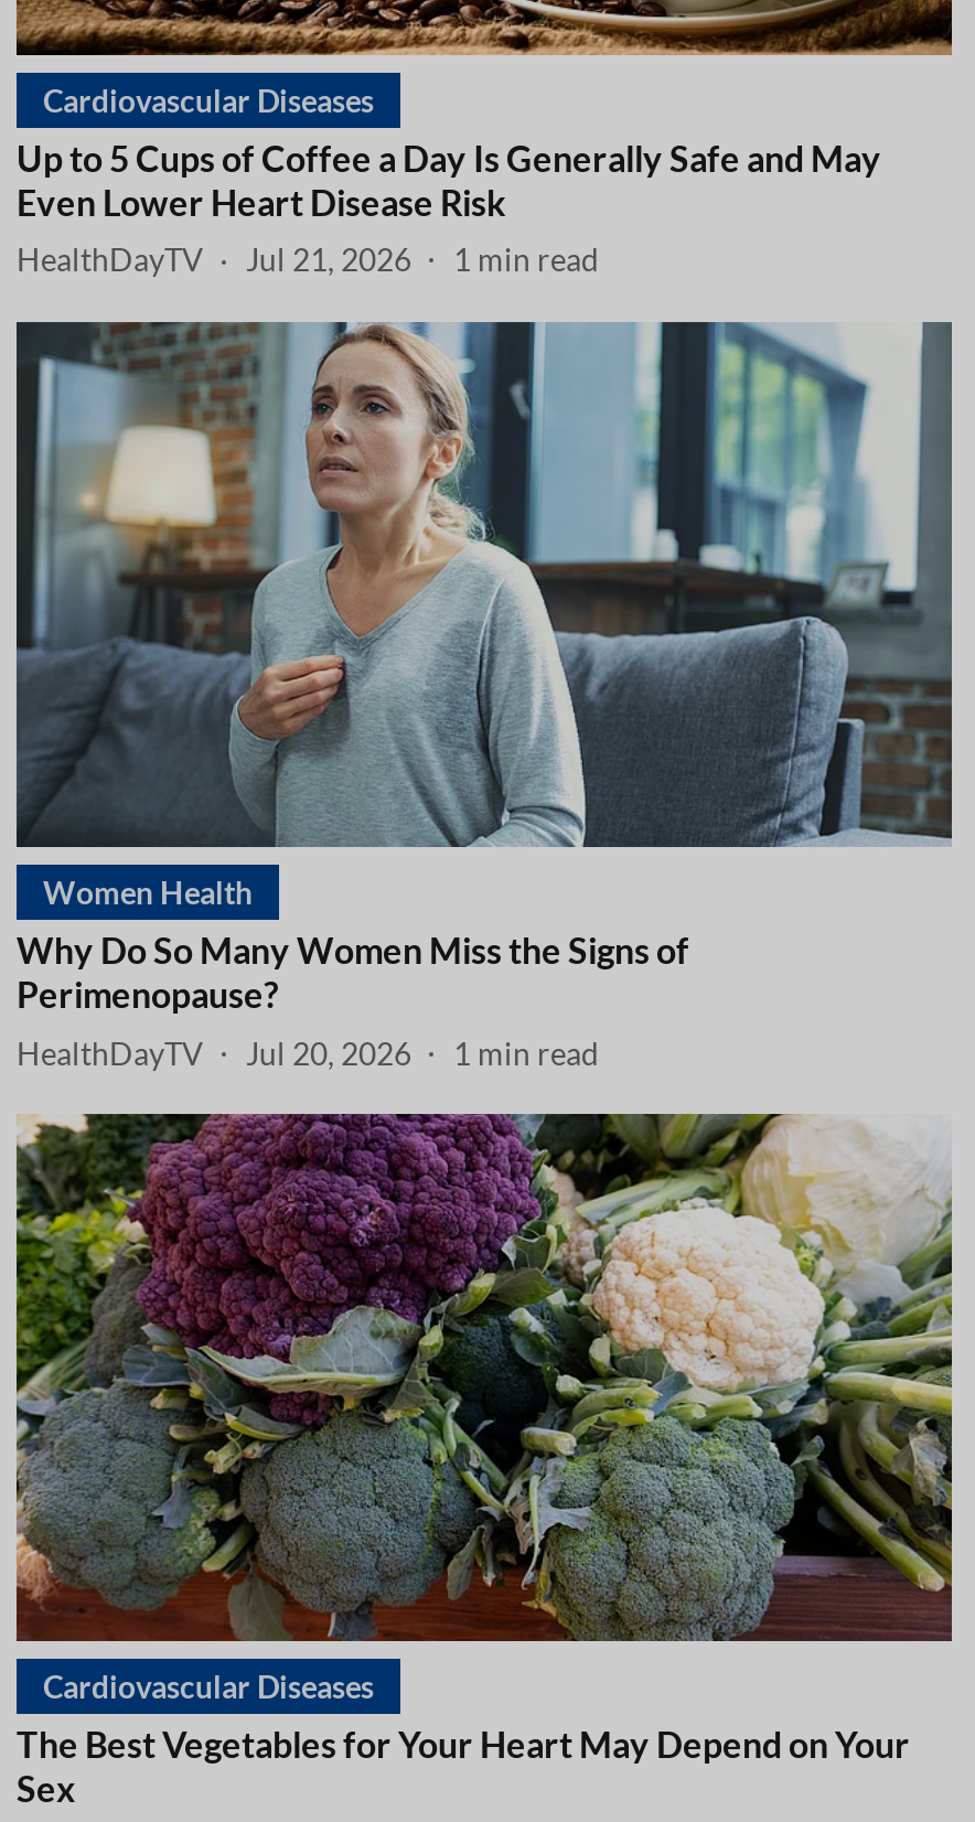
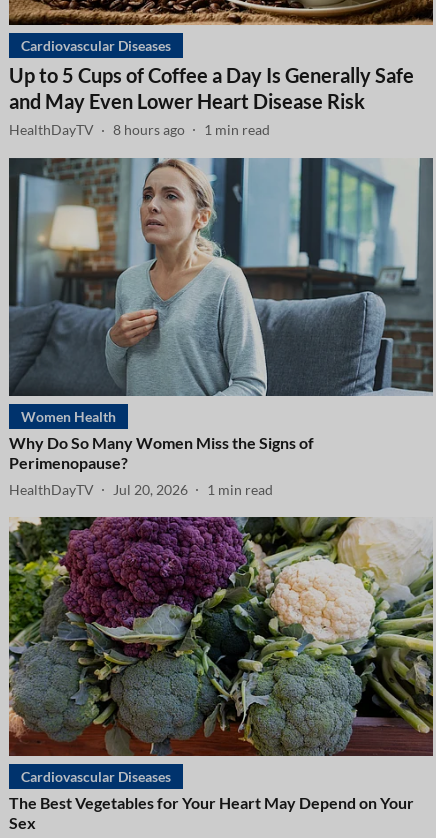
[17,240,599,278] HealthDayTV Jul 21, 2026 1 min read -> [9,121,270,138] HealthDayTV 8 hours ago 1 min read

